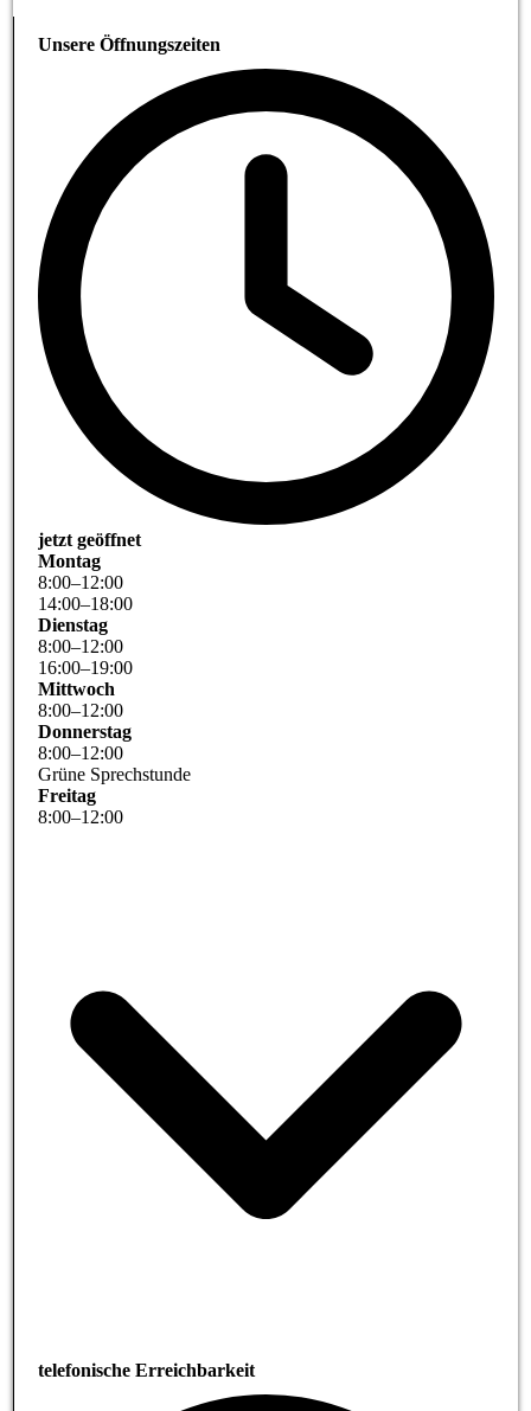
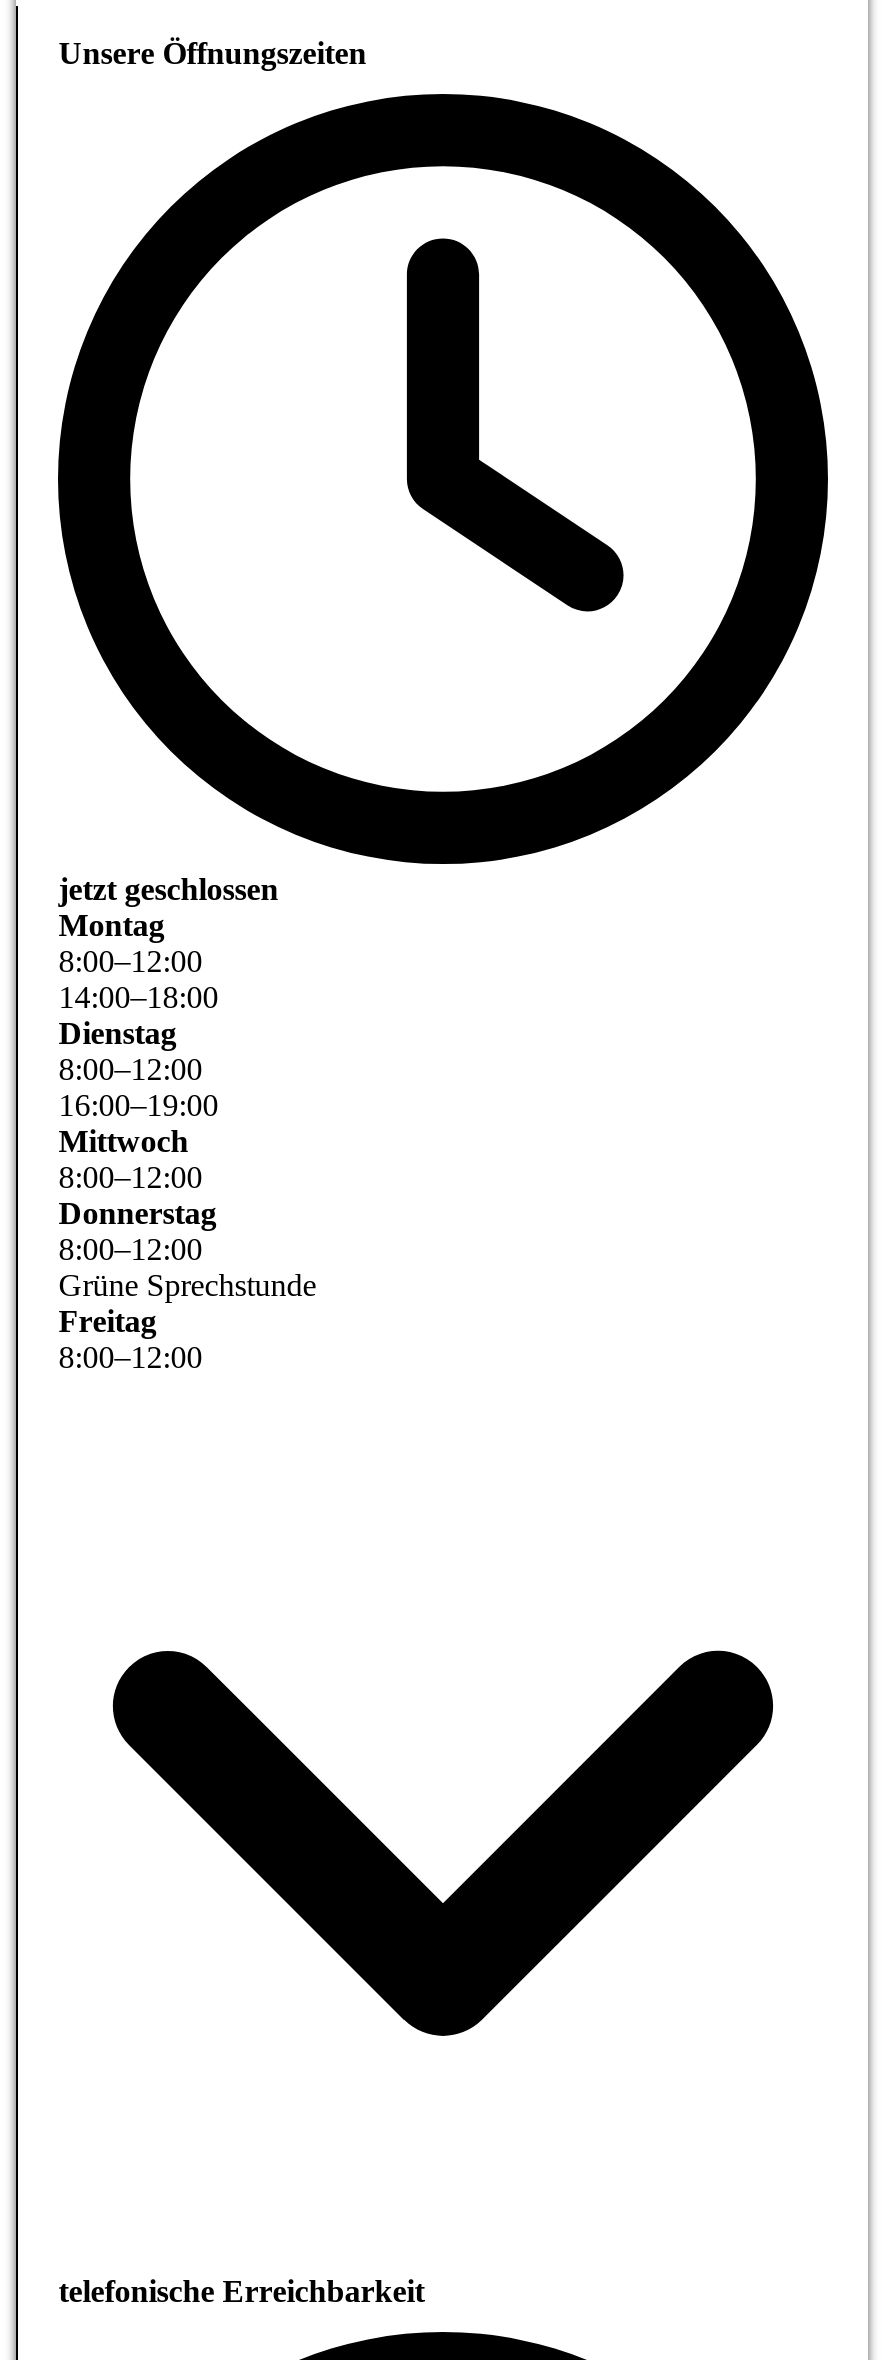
[38,530,141,550] jetzt geöffnet -> [58,872,278,906] jetzt geschlossen

